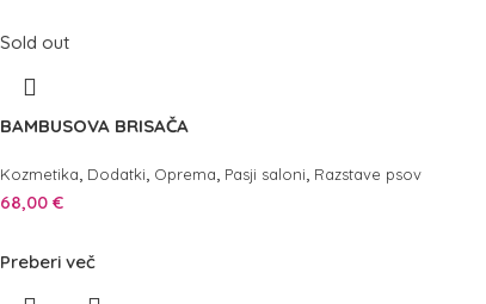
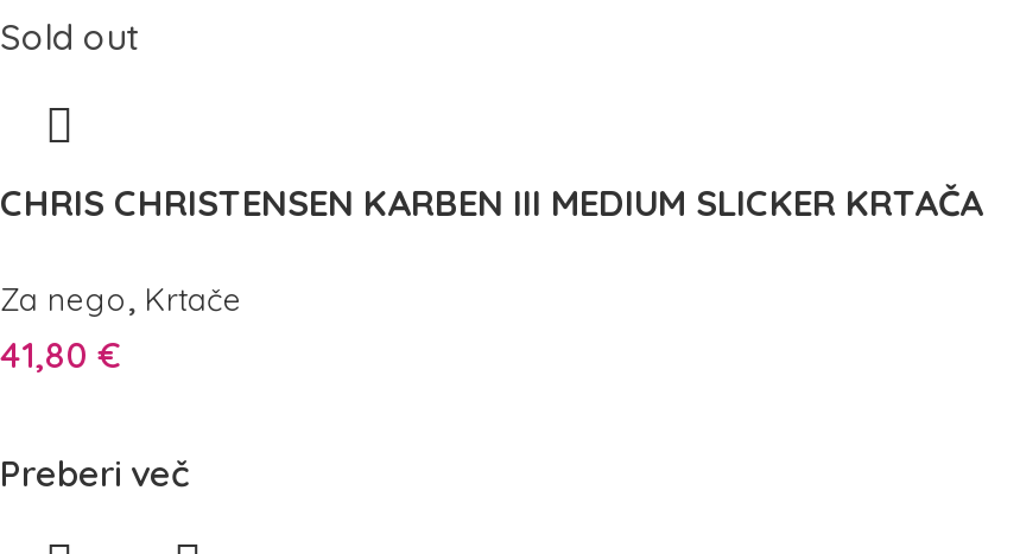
[0,115,189,137] BAMBUSOVA BRISAČA -> [0,180,983,225] CHRIS CHRISTENSEN KARBEN III MEDIUM SLICKER KRTAČA
[0,162,422,214] Kozmetika, Dodatki, Oprema, Pasji saloni, Razstave psov | 68,00 € -> [0,275,242,377] Za nego, Krtače | 41,80 €

